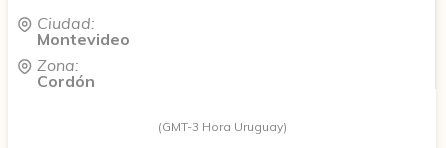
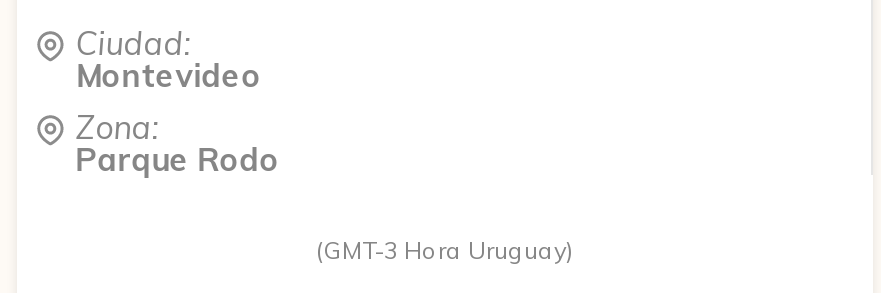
[37,71,95,91] Cordón -> [76,139,280,179] Parque Rodo

